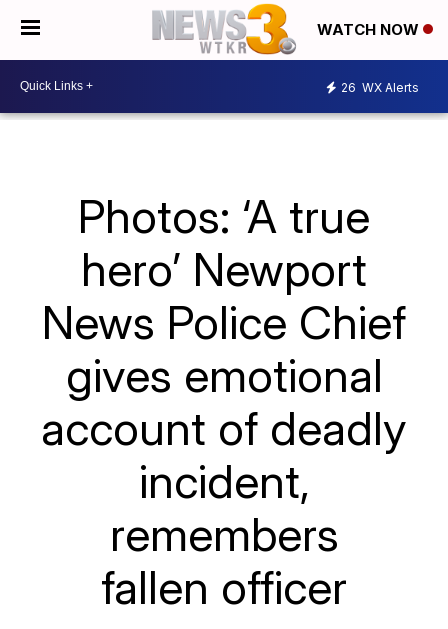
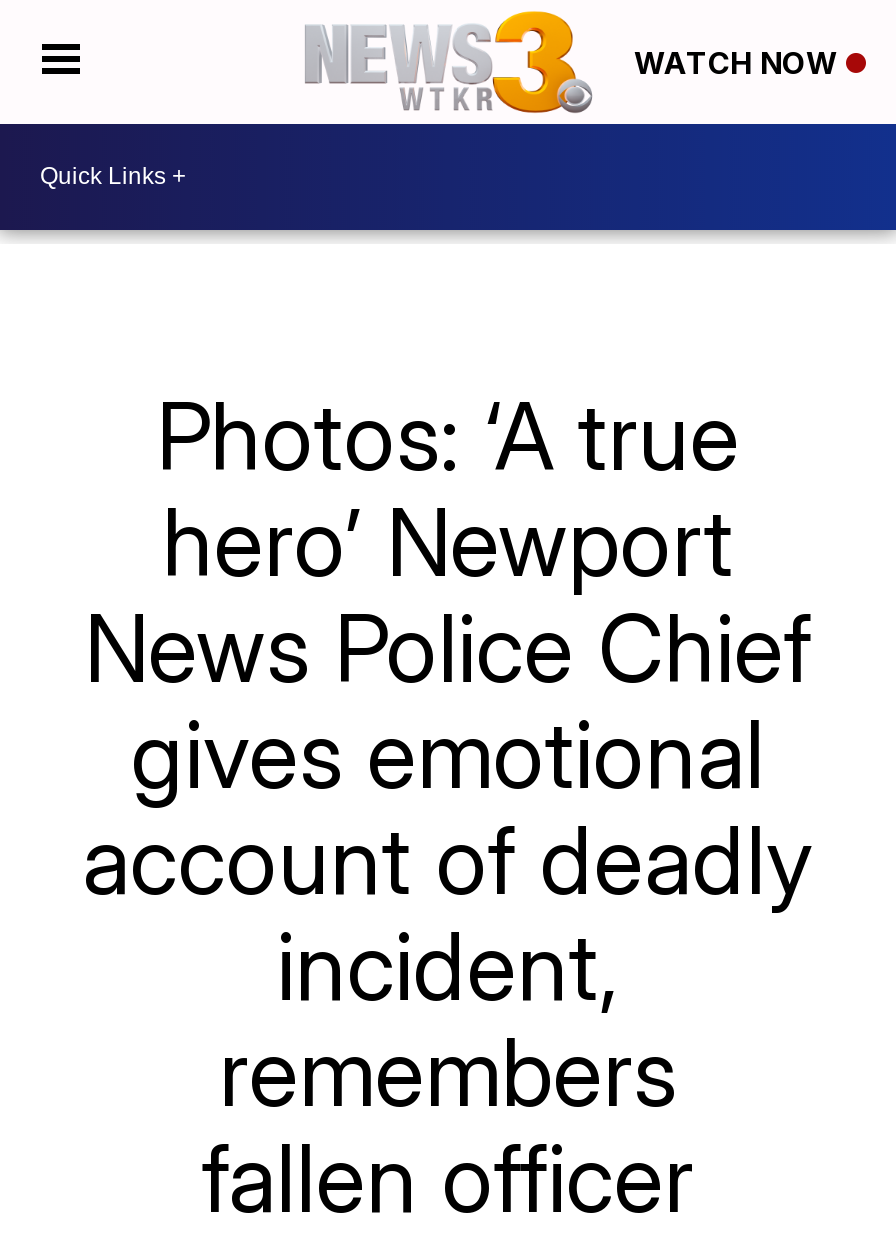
[341,80,419,95] 26 WX Alerts -> none

